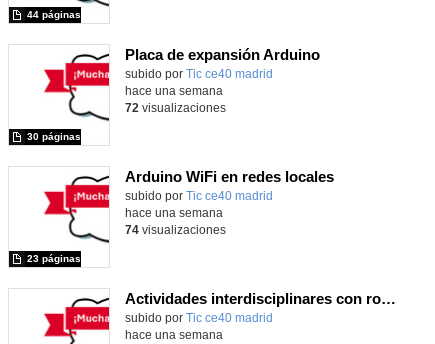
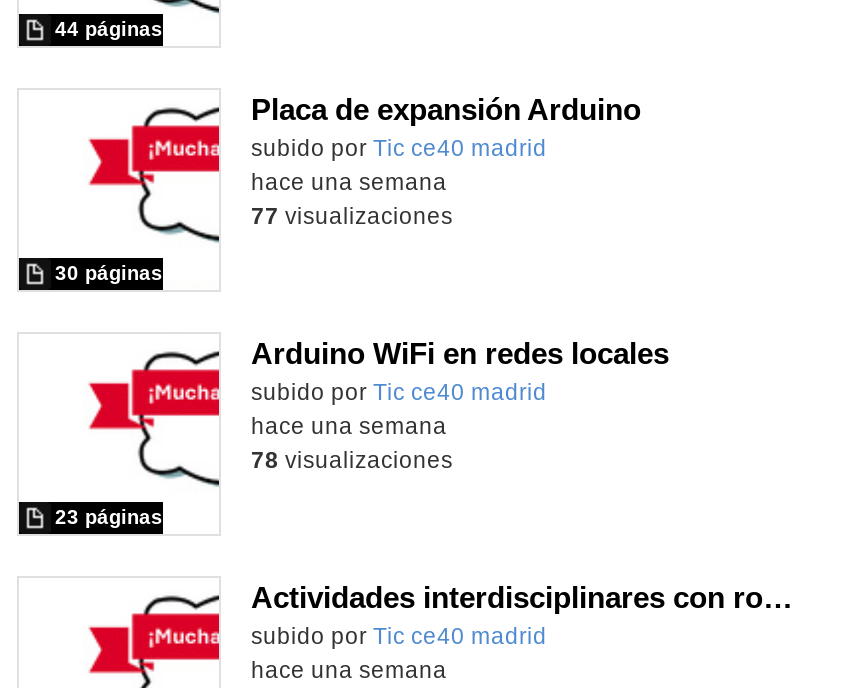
[125,102,226,114] 72 visualizaciones -> [251,204,453,228] 77 visualizaciones
[125,224,226,236] 74 visualizaciones -> [251,448,453,472] 78 visualizaciones

